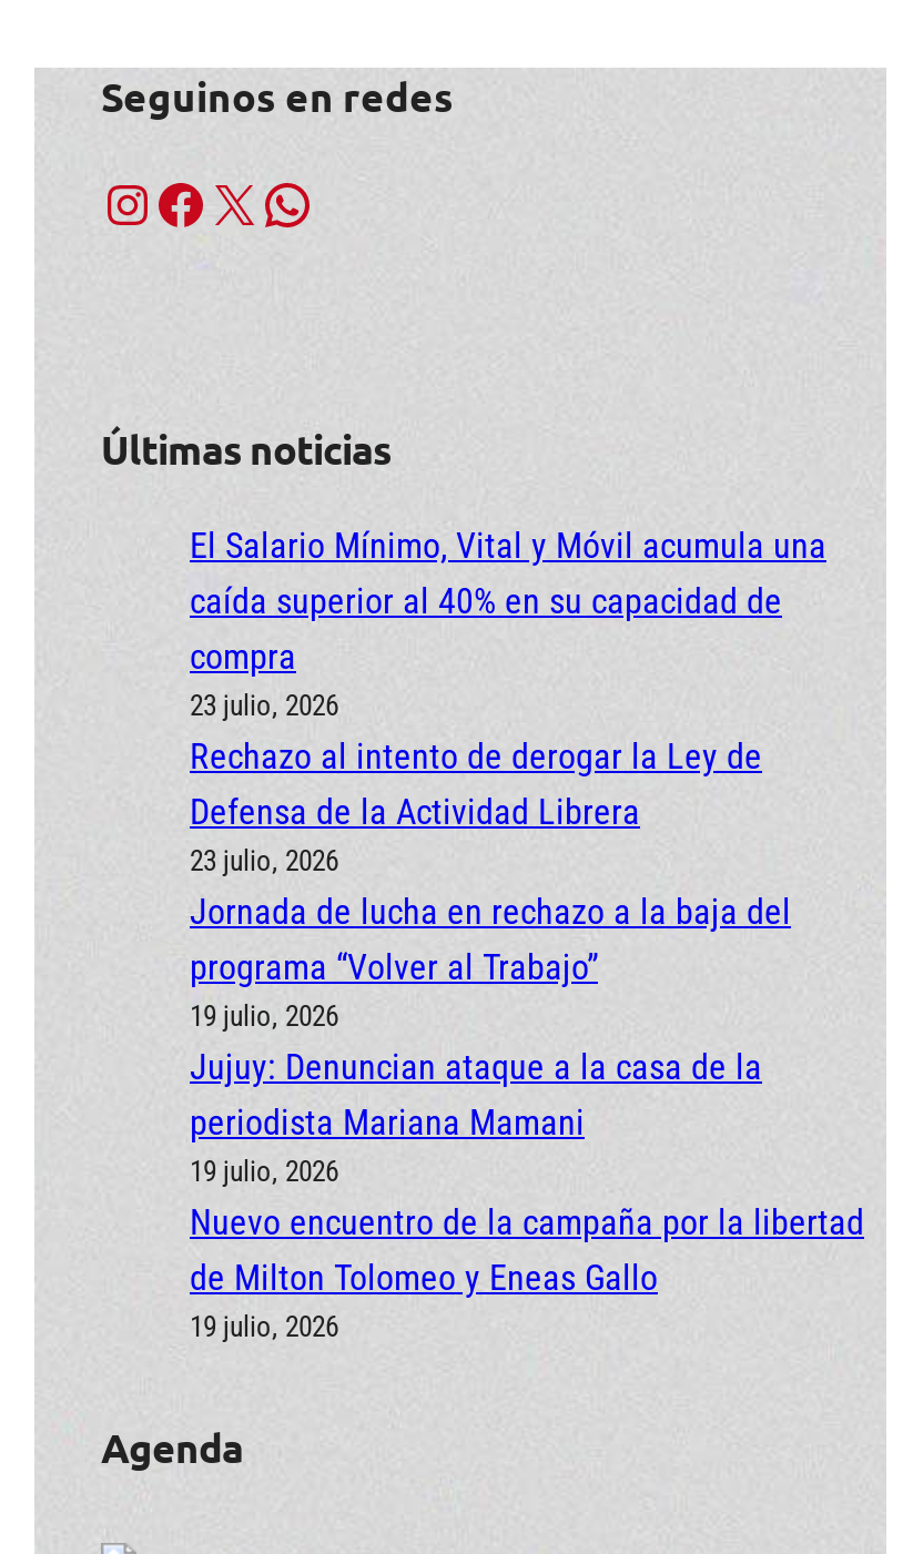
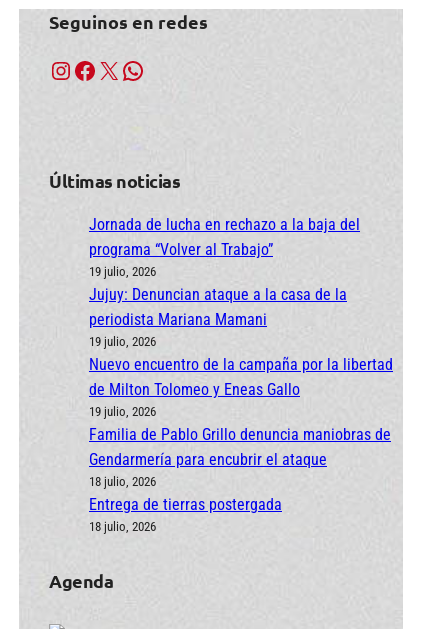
[190,526,826,878] El Salario Mínimo, Vital y Móvil acumula una | caída superior al 40% en su capacidad de | compra | 23 julio, 2026 | Rechazo al intento de derogar la Ley de | Defensa de la Actividad Librera | 23 julio, 2026 -> none
moved [190,892,864,1344] -> [89,215,393,419]: Jornada de lucha en rechazo a la baja del | programa “Volver al Trabajo” | 19 julio, 2026 | ... | de Milton Tolomeo y Eneas Gallo | 19 julio, 2026
none -> [89,425,391,534] Familia de Pablo Grillo denuncia maniobras de | Gendarmería para encubrir el ataque | 18 julio, 2026 | Entrega de tierras postergada | 18 julio, 2026

